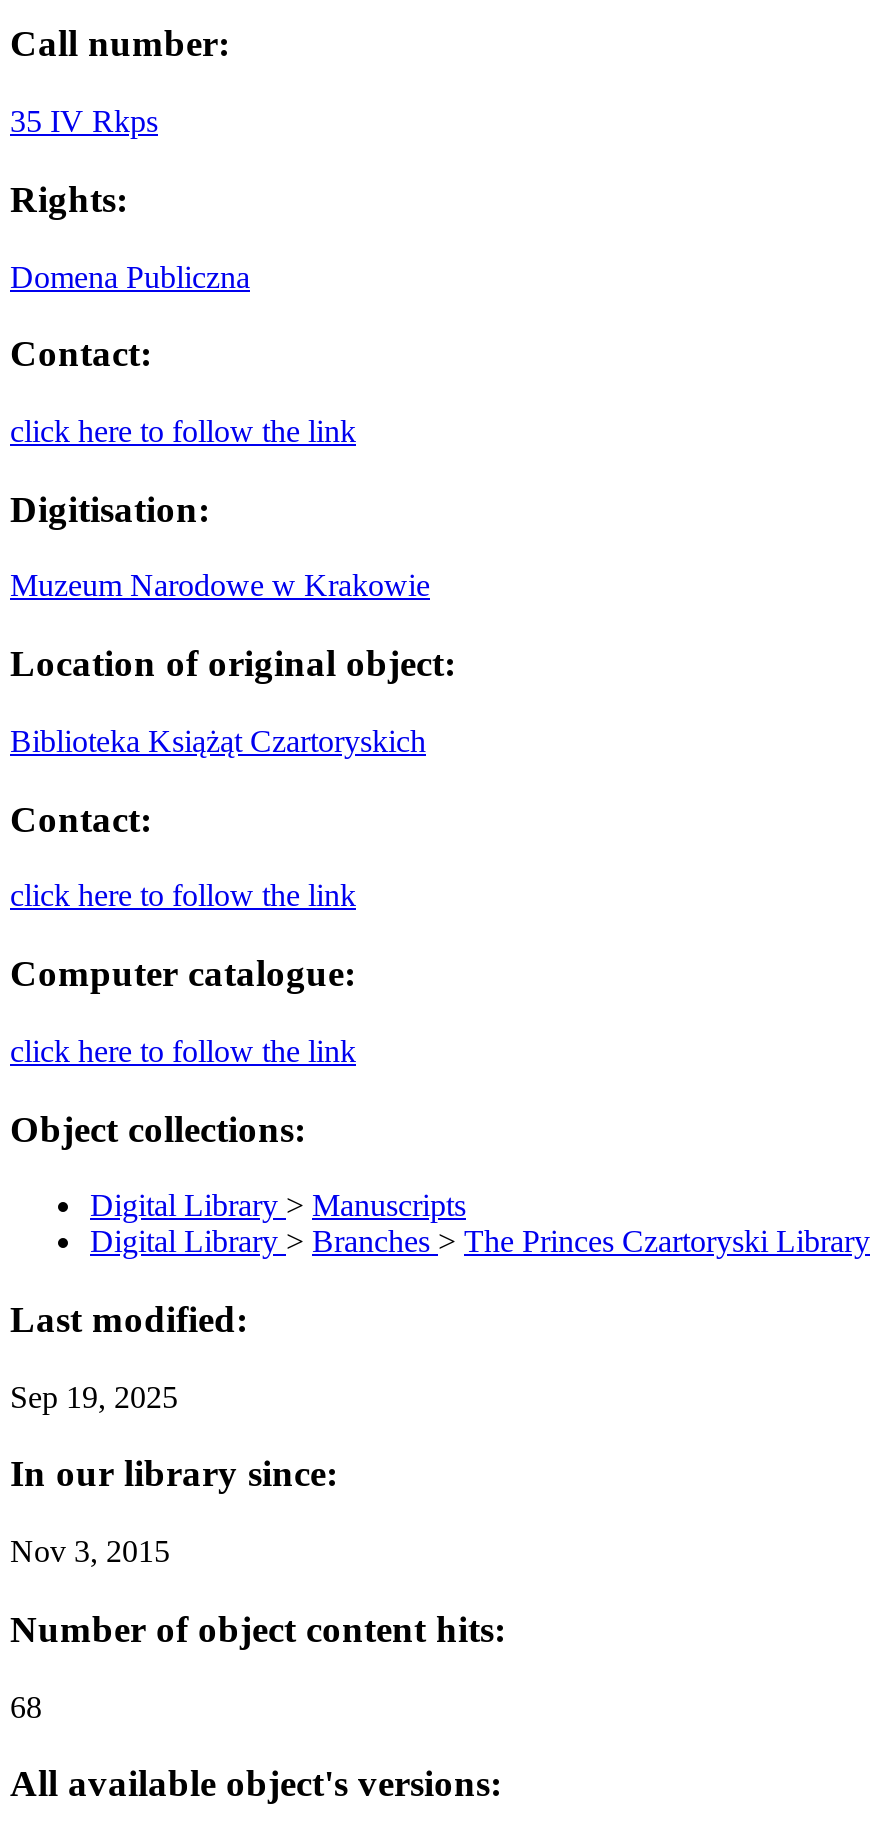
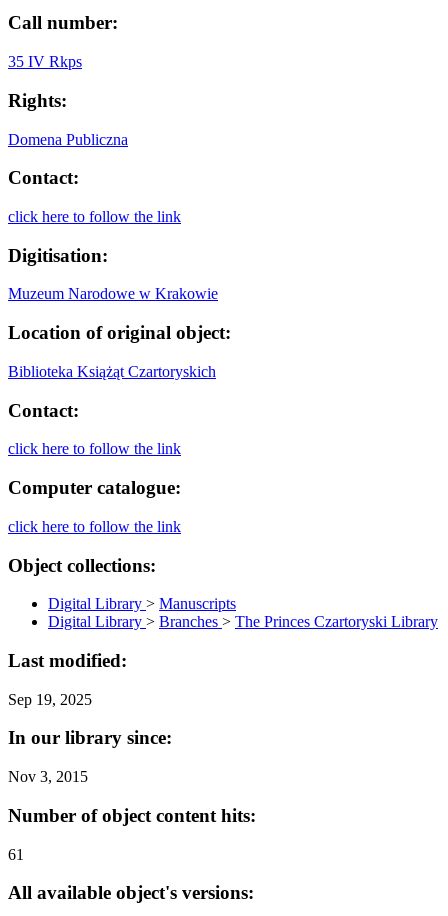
[10,1689,42,1723] 68 -> [8,845,24,862] 61

